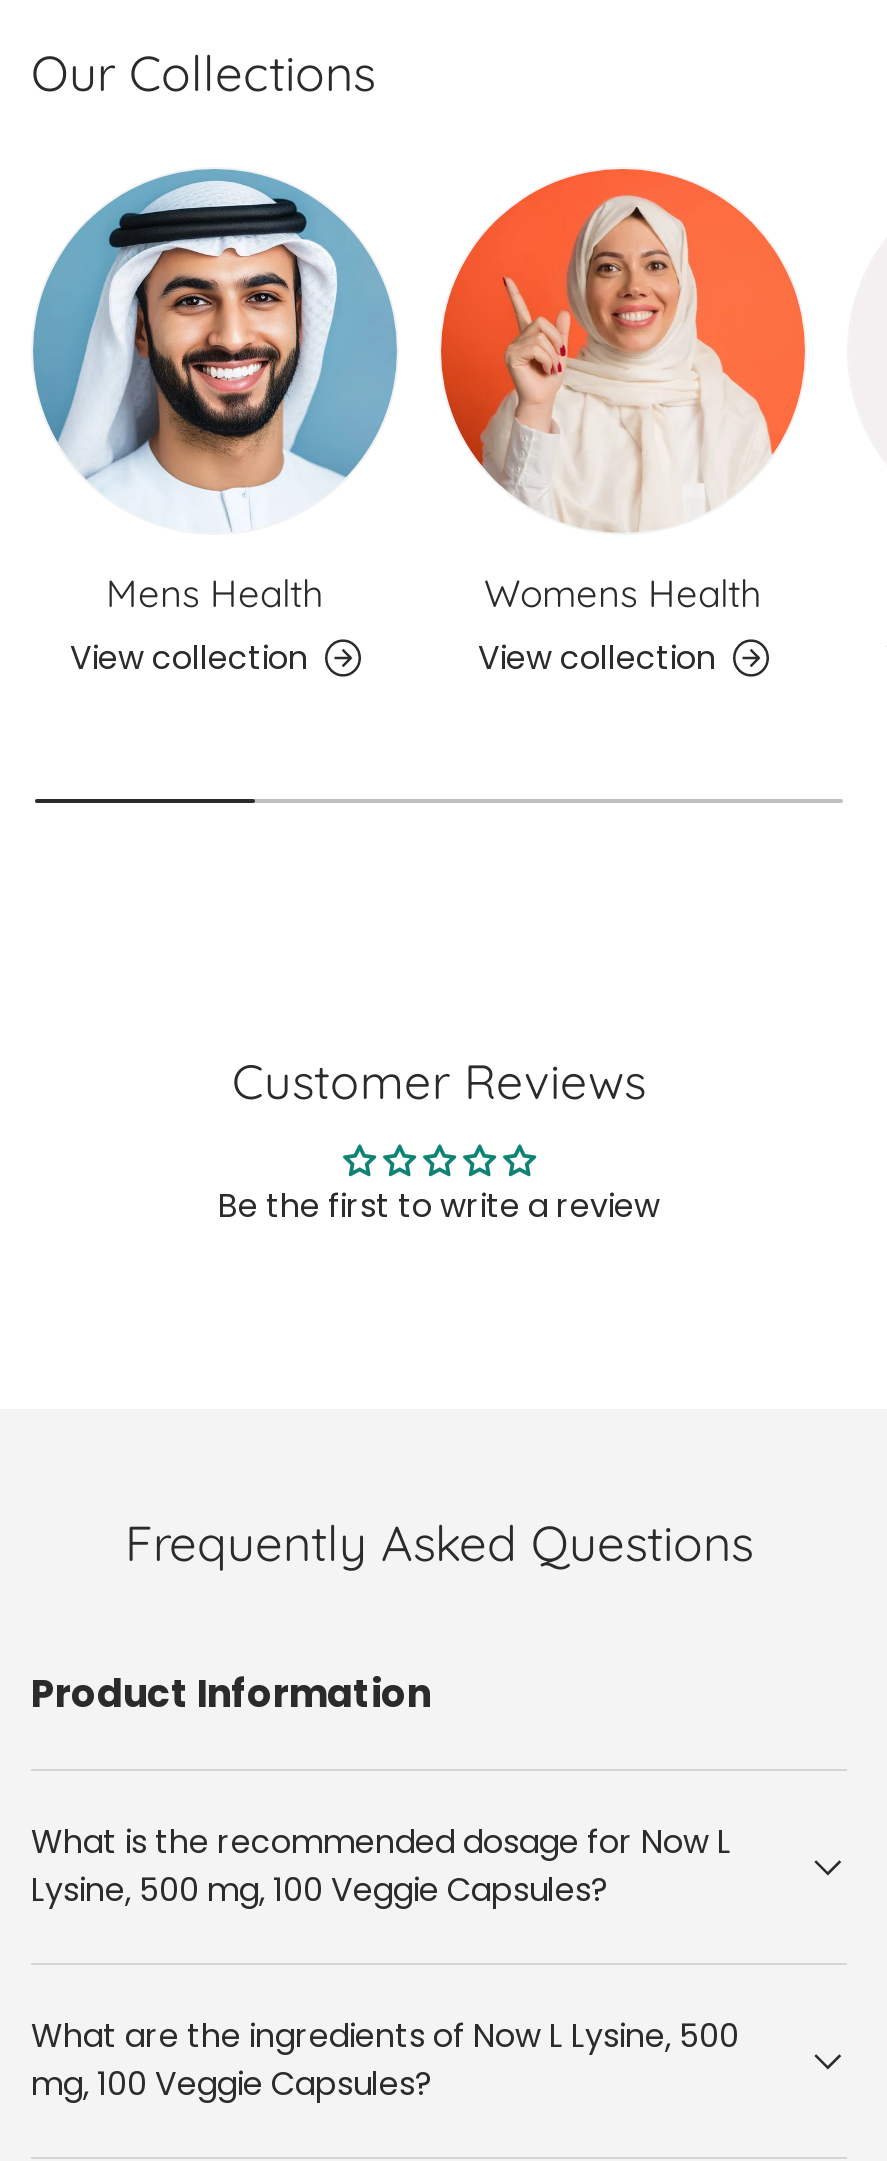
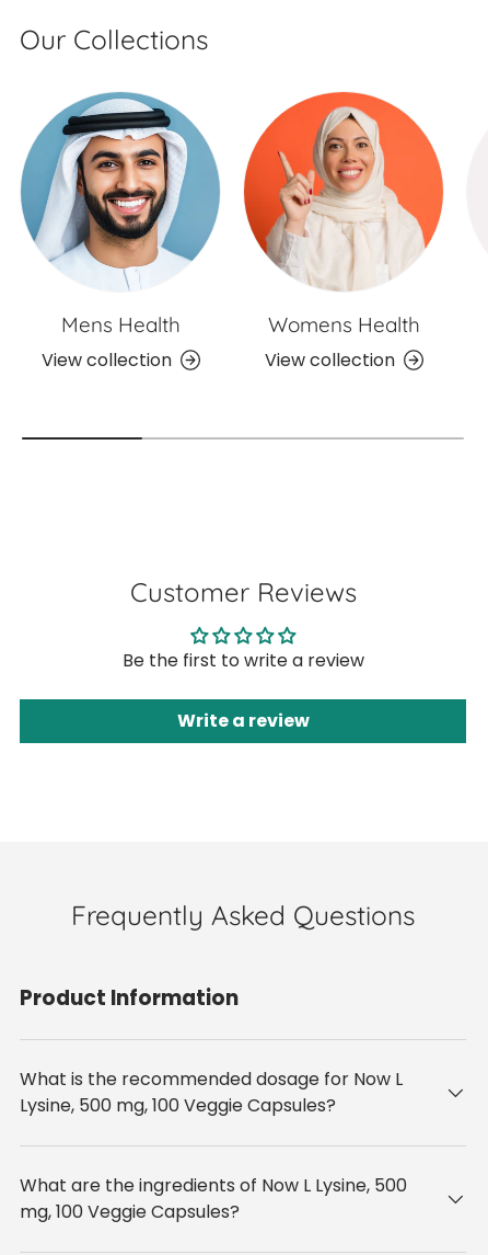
none -> [177,708,309,733] Write a review

